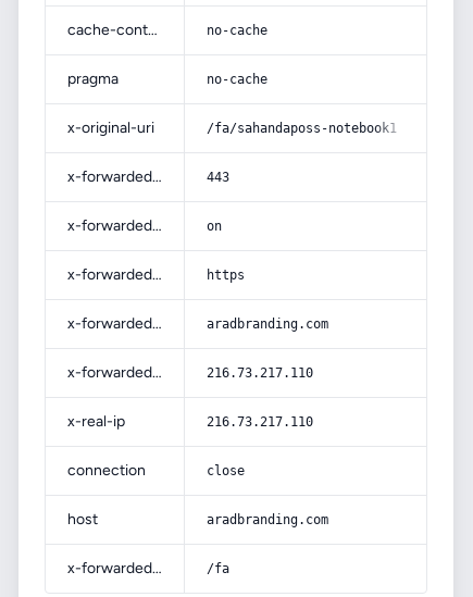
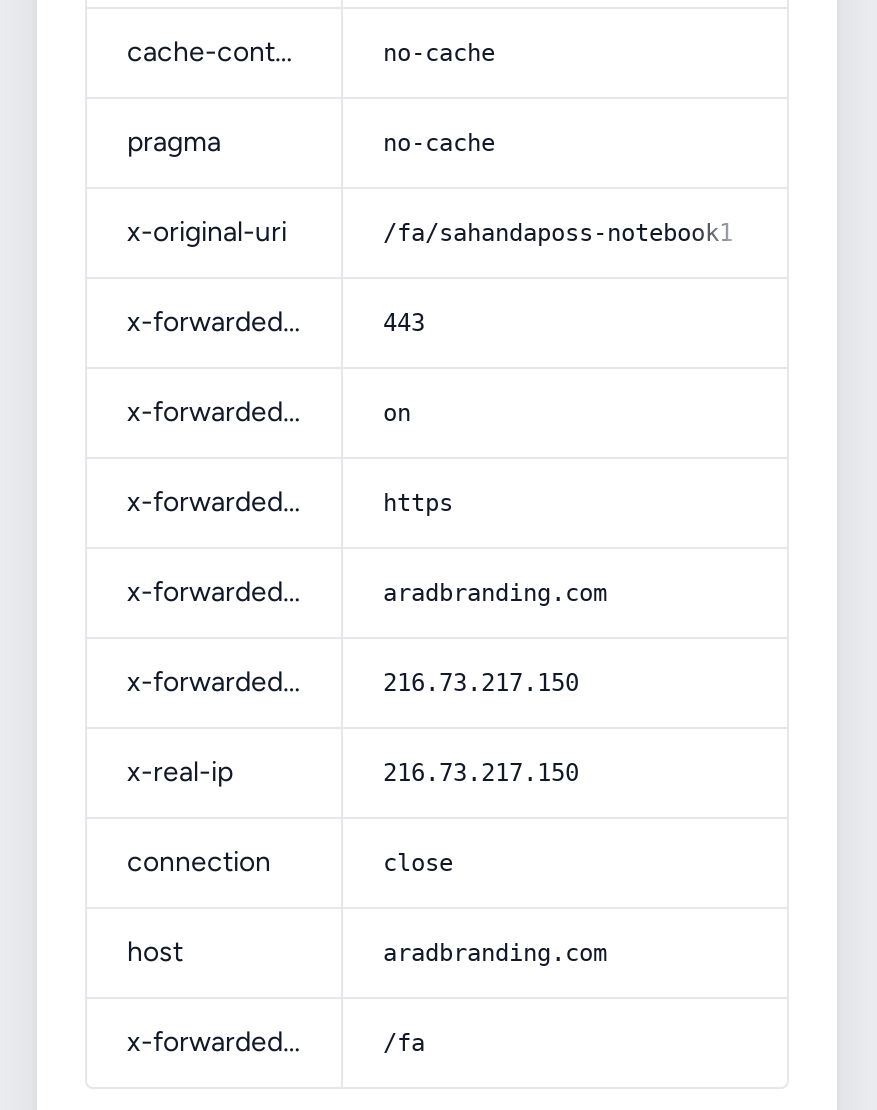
[207,365,313,381] 216.73.217.110 -> [383,669,579,697] 216.73.217.150
[207,414,313,430] 216.73.217.110 -> [383,759,579,787] 216.73.217.150

